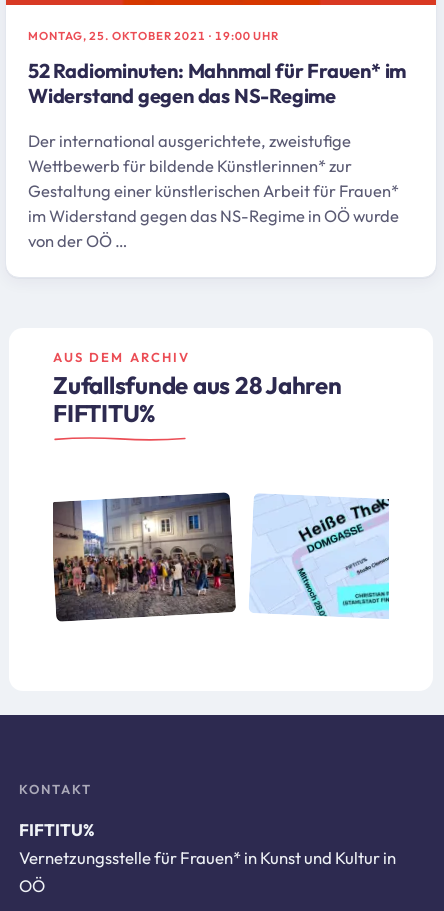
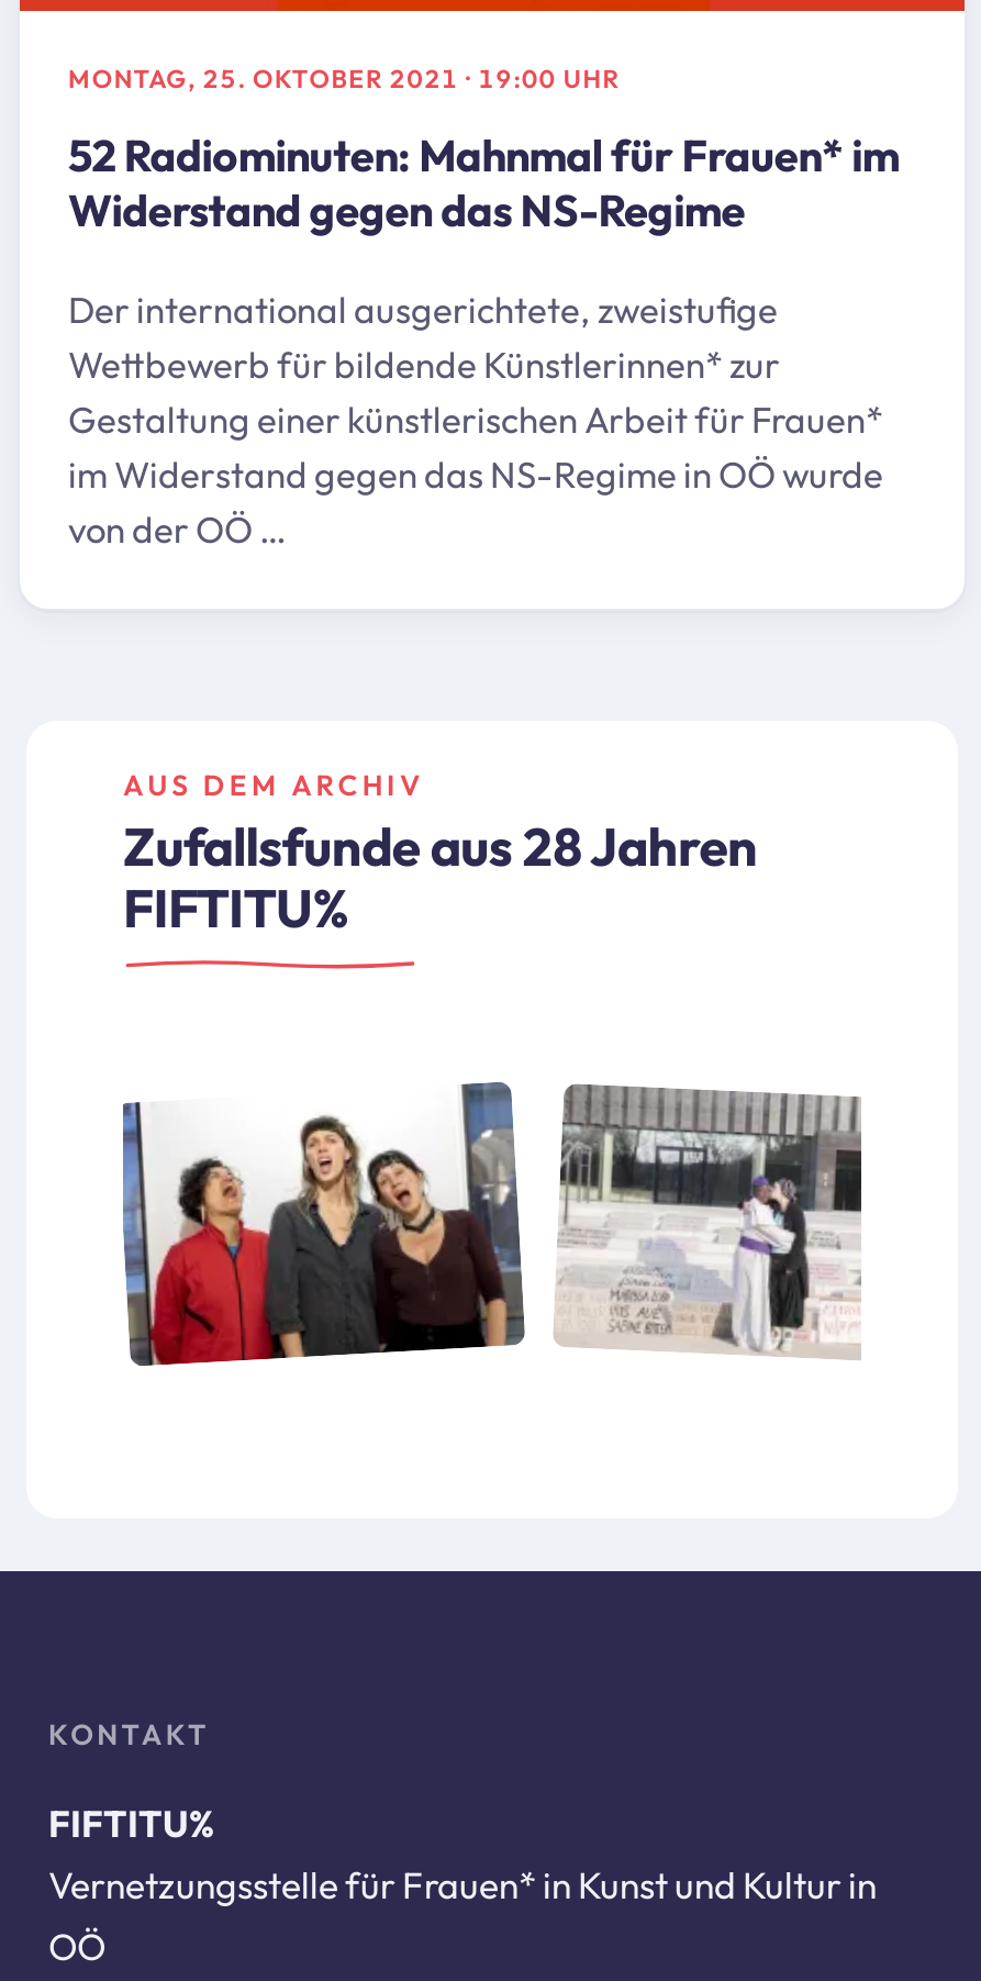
[52,493,236,622] [image] -> [121,1083,523,1367] [image]
[249,494,390,619] [image] -> [554,1083,863,1360] [image]

